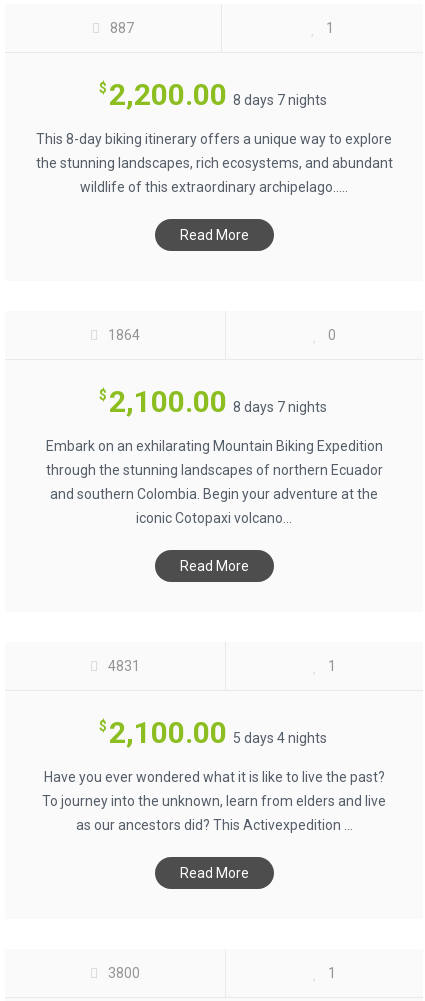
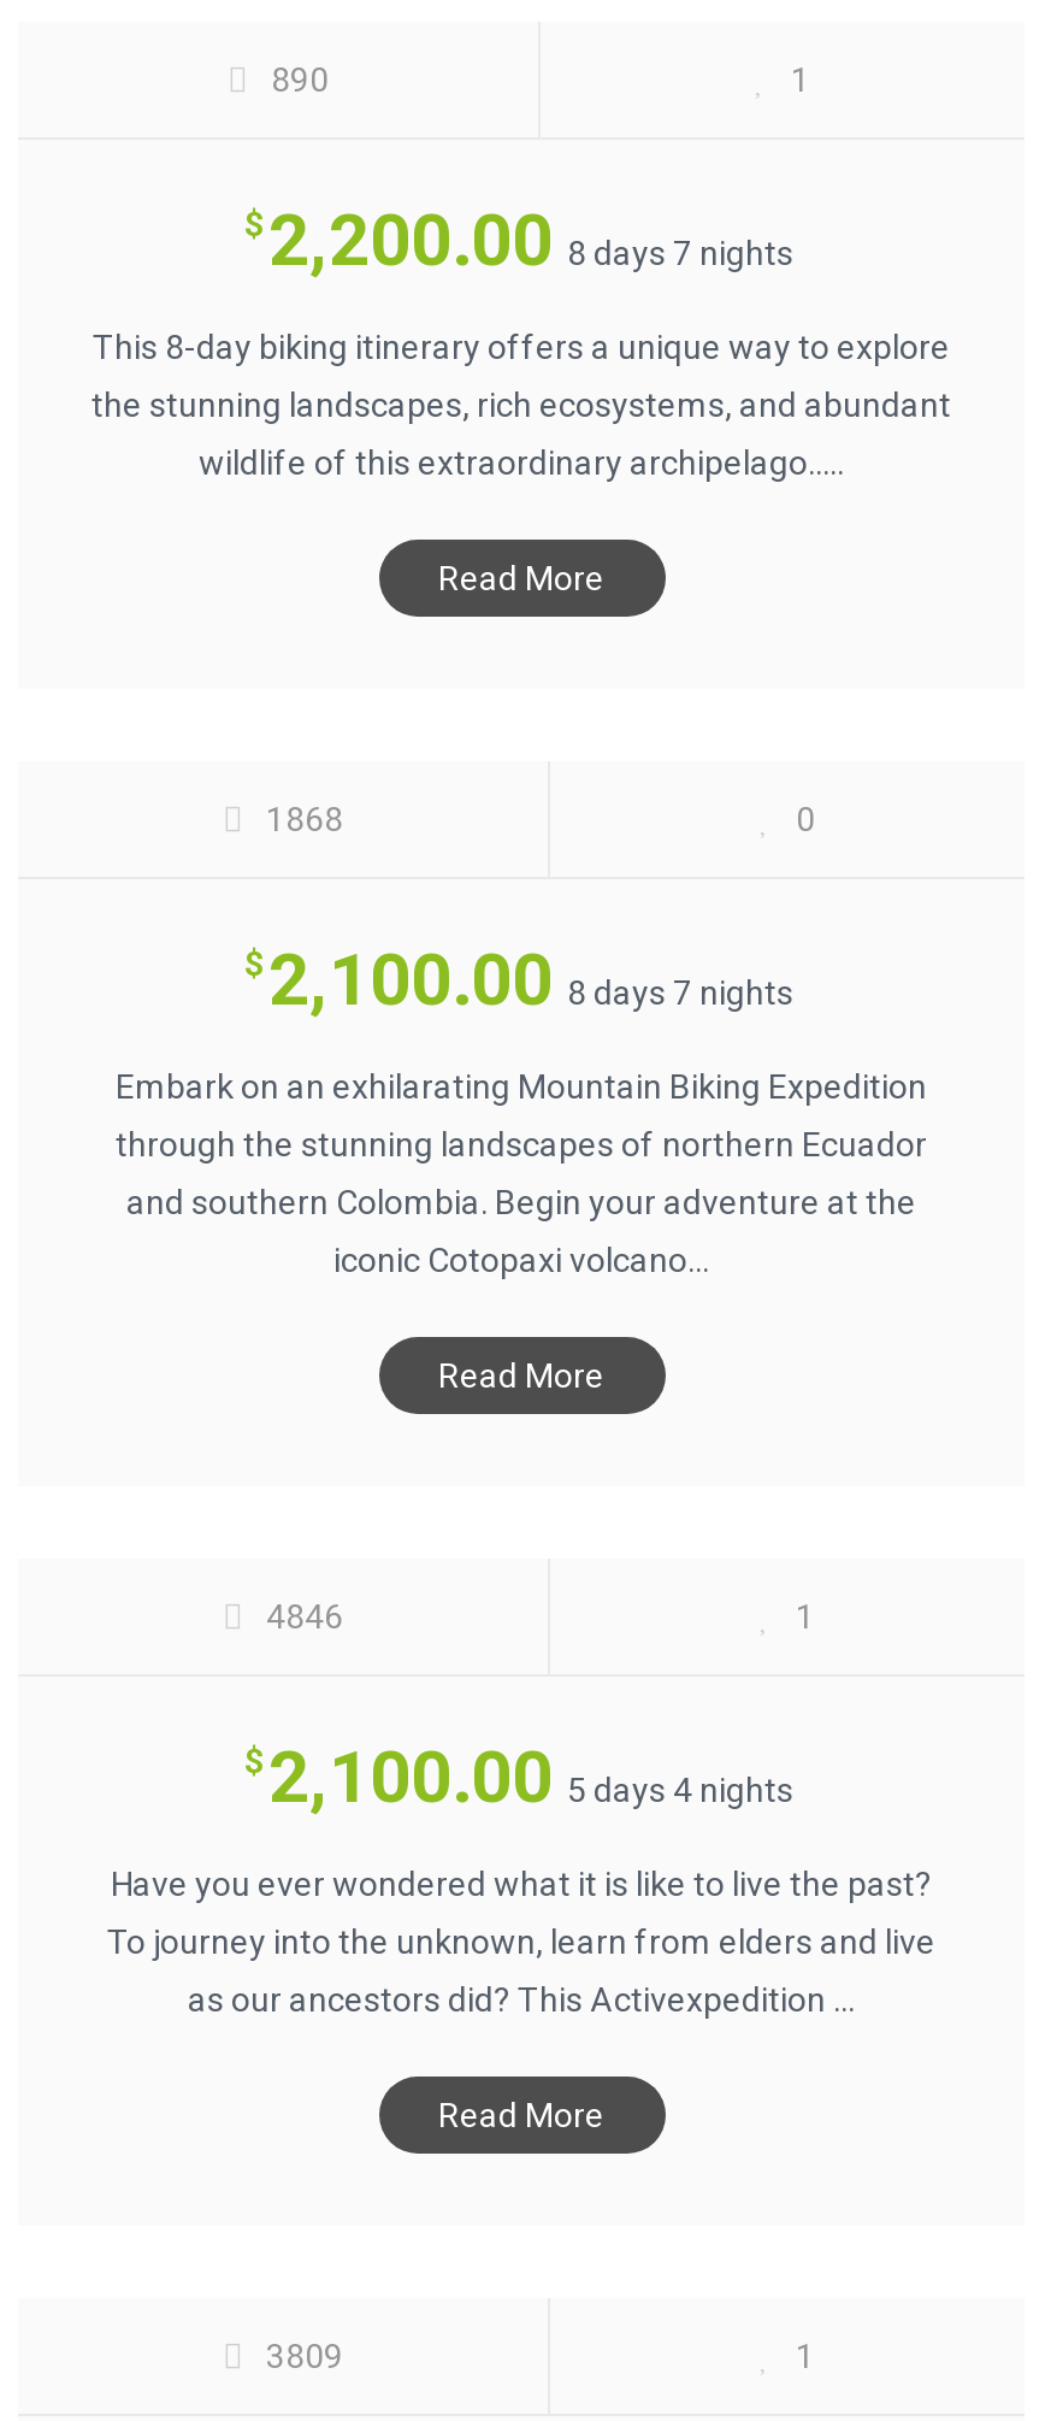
[110,20,134,36] 887 -> [271,60,329,99] 890
[108,327,140,343] 1864 -> [266,800,343,838] 1868
[108,658,140,674] 4831 -> [266,1597,343,1636] 4846
[108,965,140,981] 3800 -> [266,2337,343,2375] 3809

